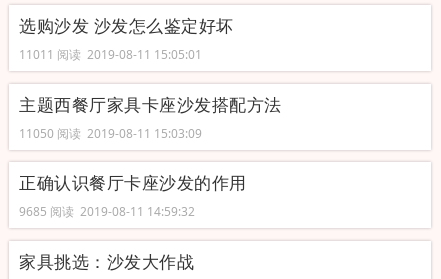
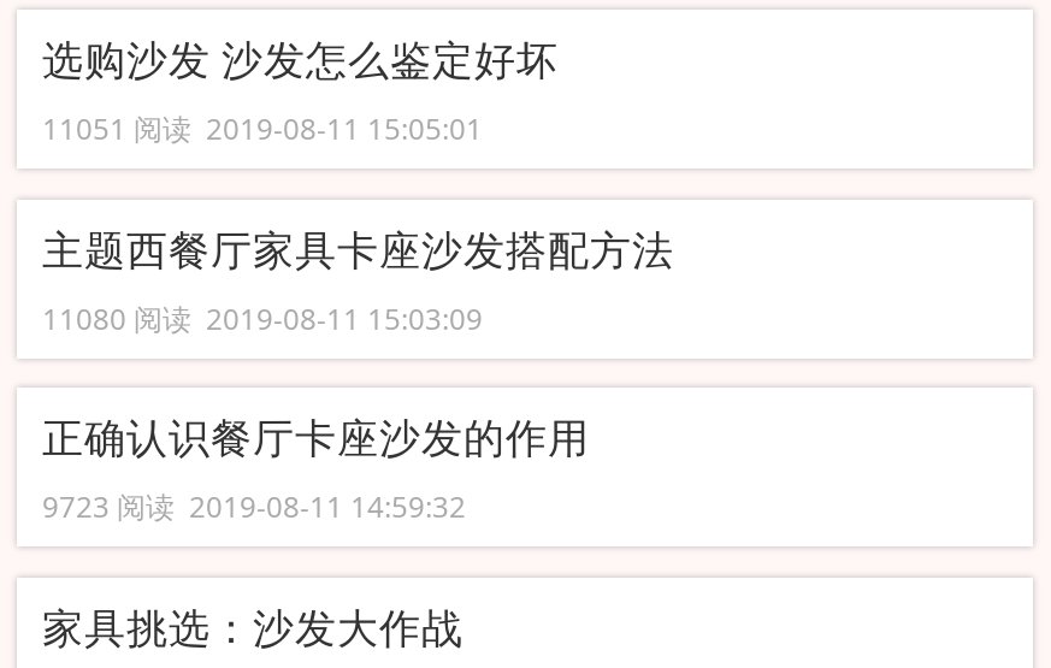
[19,46,202,63] 11011 阅读 2019-08-11 15:05:01 -> [42,109,483,150] 11051 阅读 2019-08-11 15:05:01
[19,125,202,142] 11050 阅读 2019-08-11 15:03:09 -> [42,298,483,339] 11080 阅读 2019-08-11 15:03:09
[19,203,195,220] 9685 阅读 2019-08-11 14:59:32 -> [42,487,466,528] 9723 阅读 2019-08-11 14:59:32

